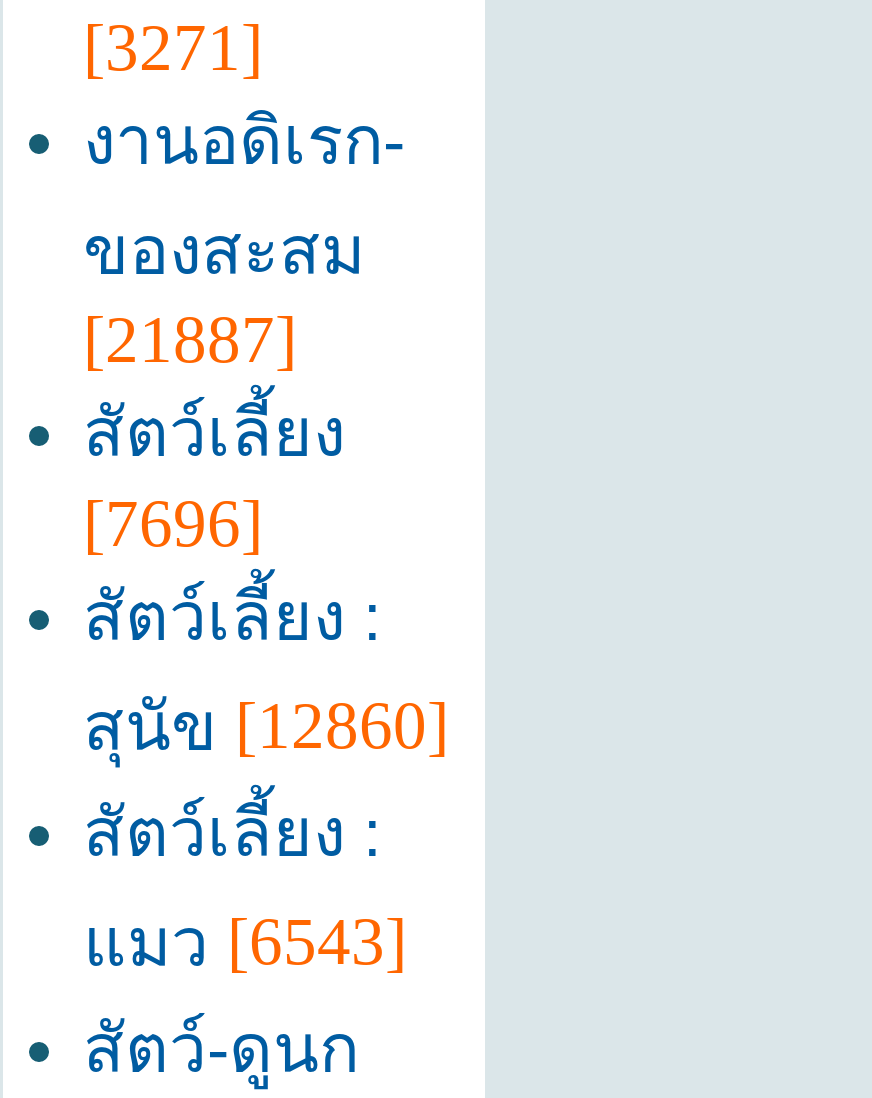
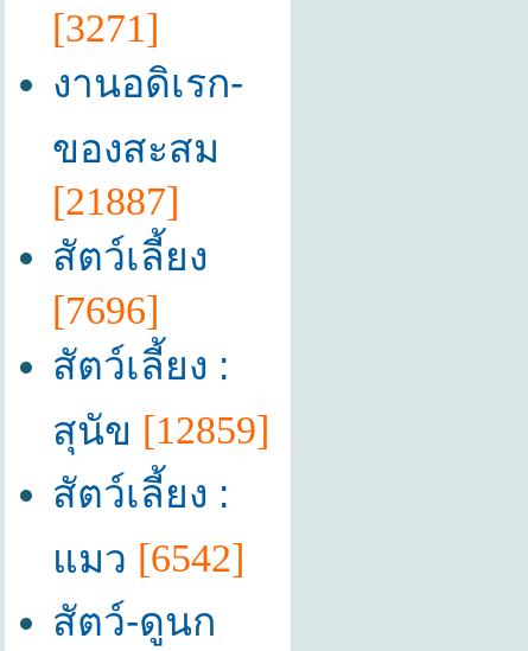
[83,688,449,762] สุนัข [12860] -> [52,408,269,452] สุนัข [12859]
[83,904,407,978] แมว [6543] -> [52,536,244,580] แมว [6542]

